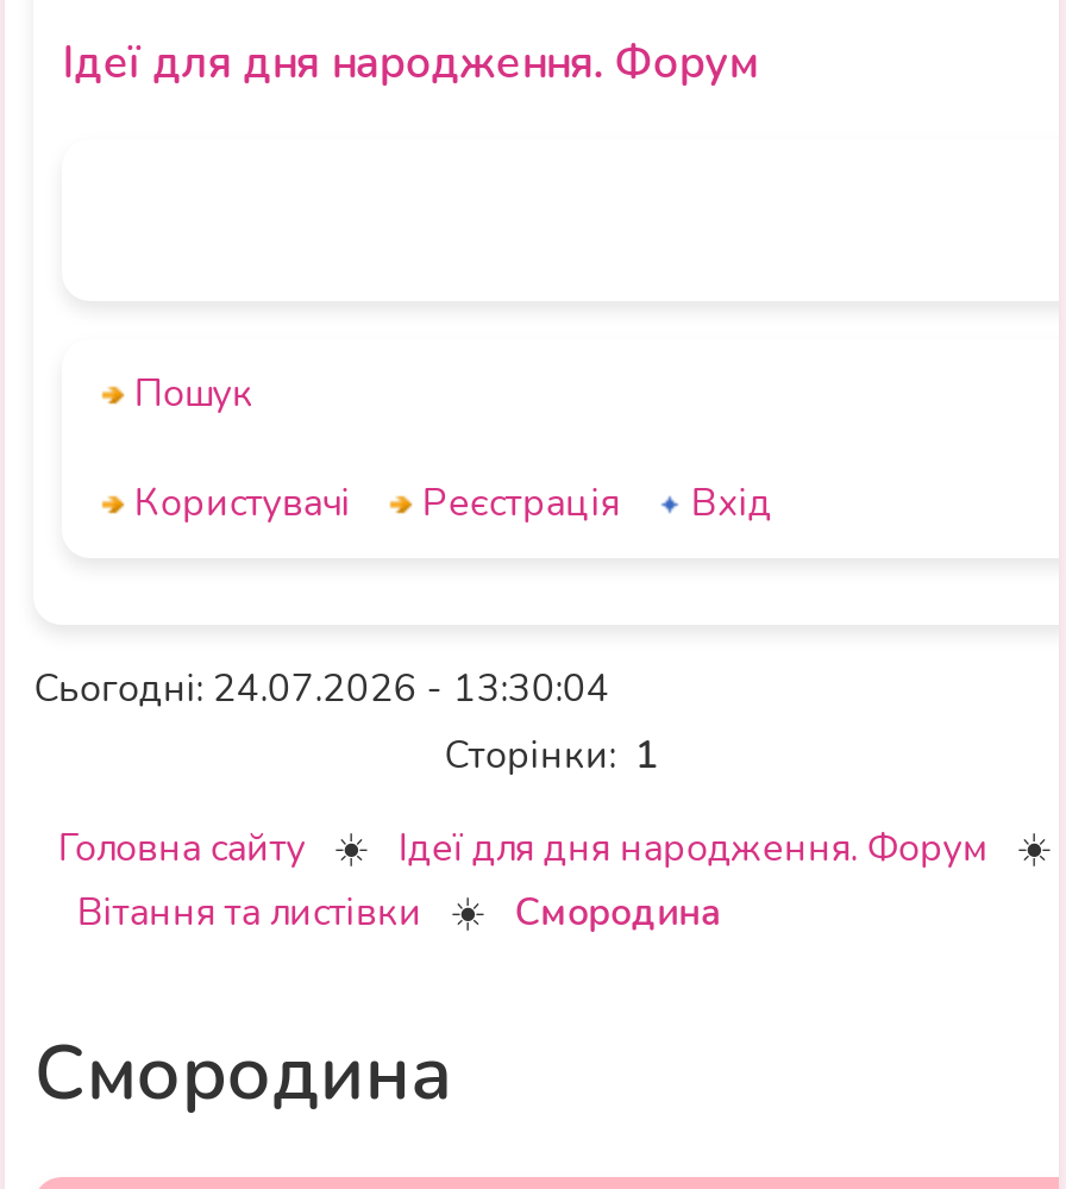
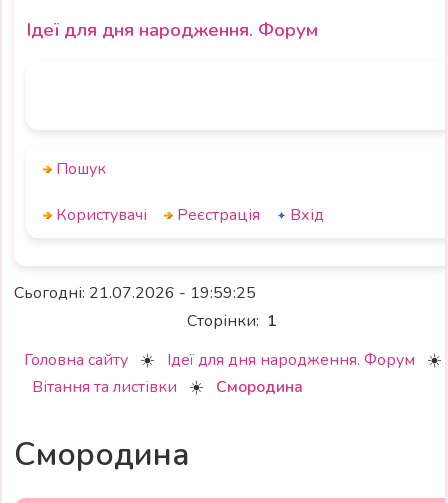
[34,663,610,715] Сьогодні: 24.07.2026 - 13:30:04 -> [14,282,256,304] Сьогодні: 21.07.2026 - 19:59:25

